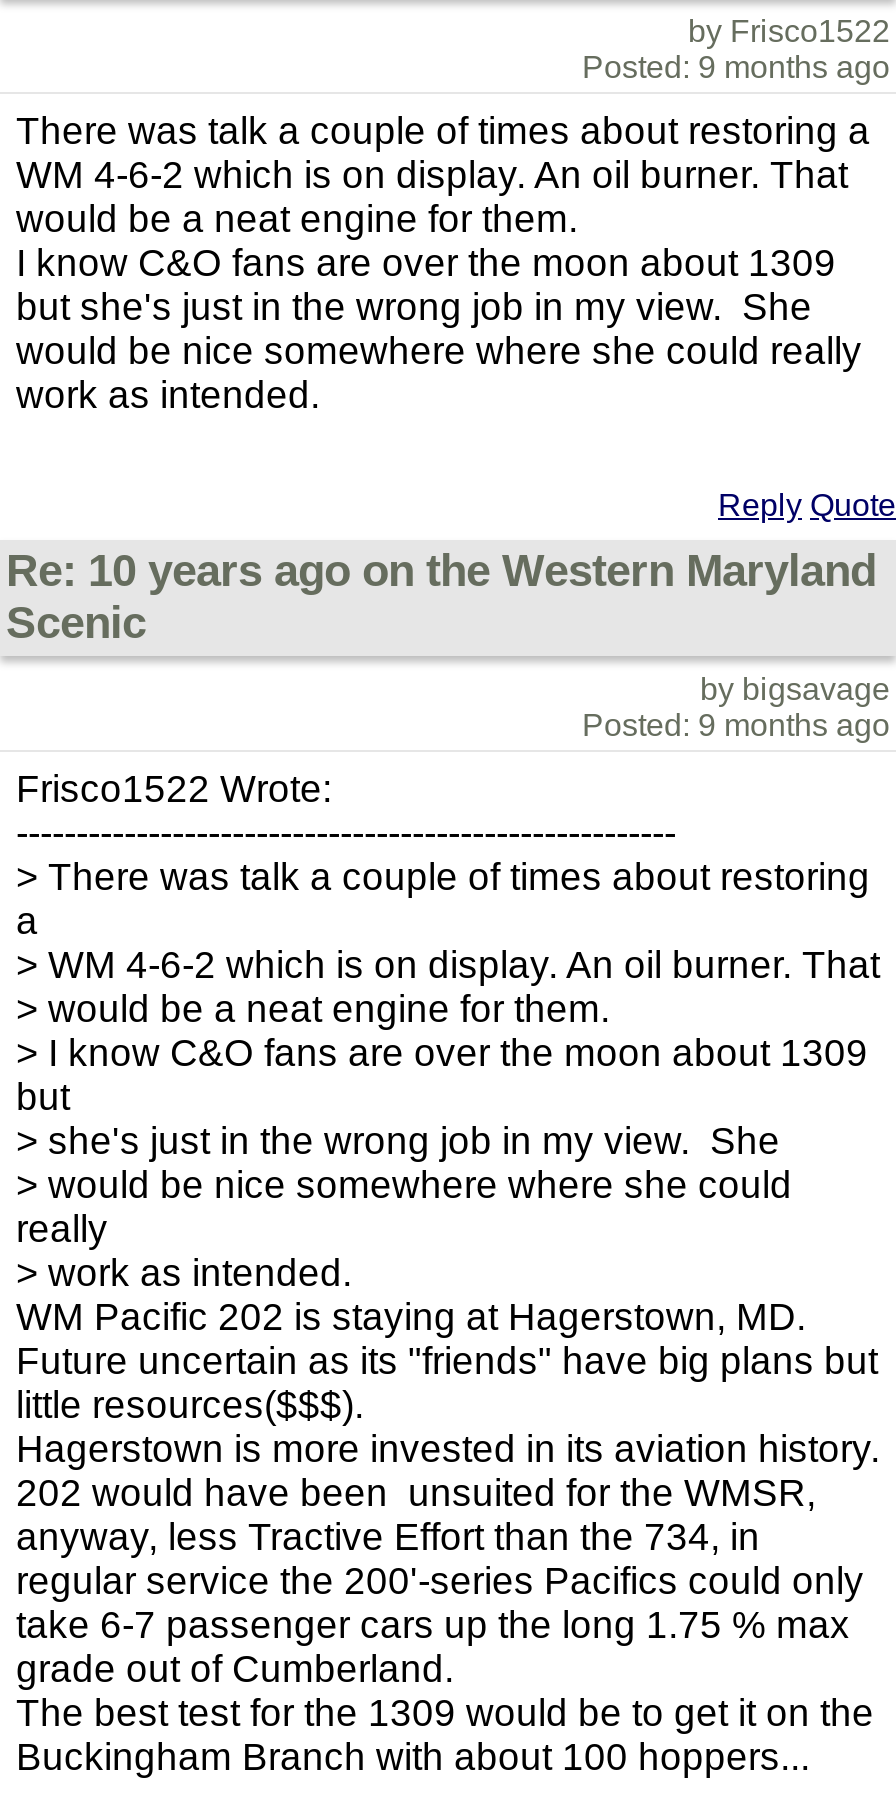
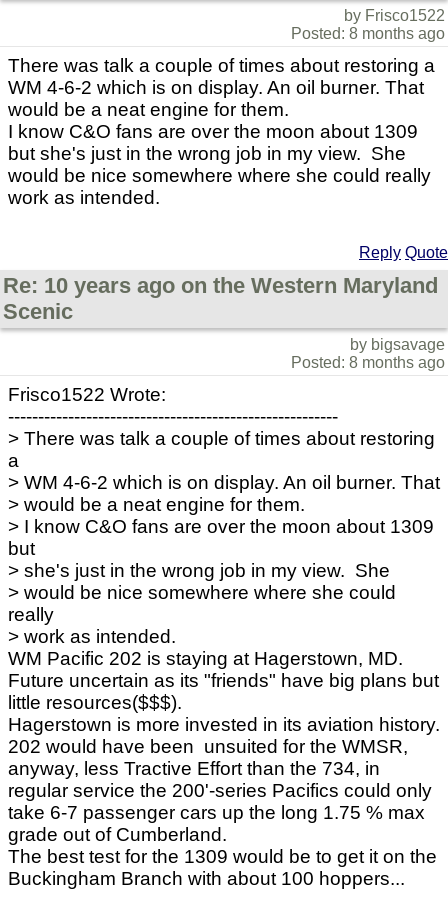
[582,49,890,83] Posted: 9 months ago -> [291,25,445,42] Posted: 8 months ago
[582,707,890,741] Posted: 9 months ago -> [291,354,445,371] Posted: 8 months ago

